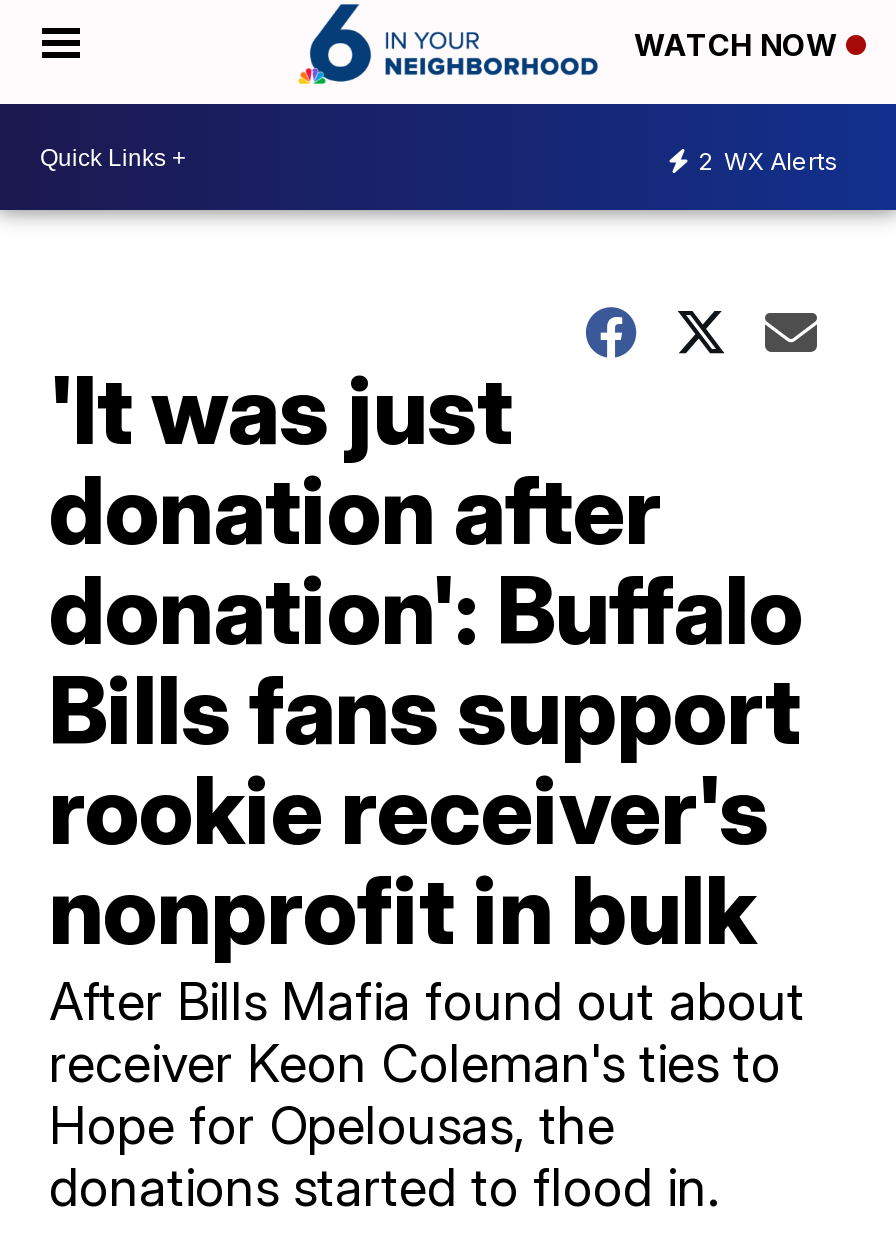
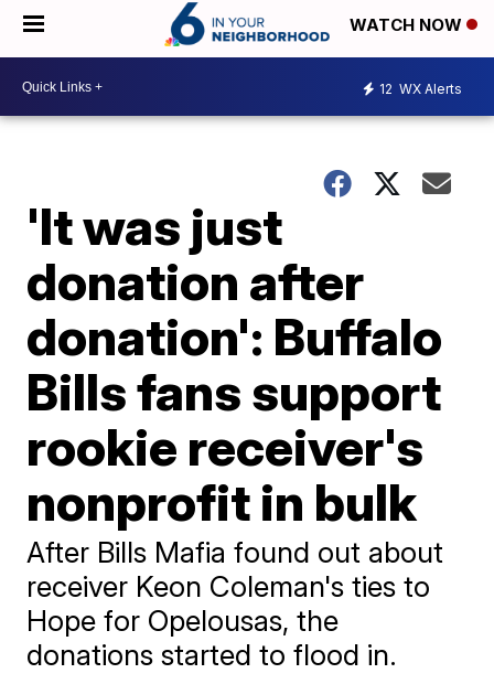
[698,145,838,175] 2 WX Alerts -> [379,80,462,97] 12 WX Alerts

